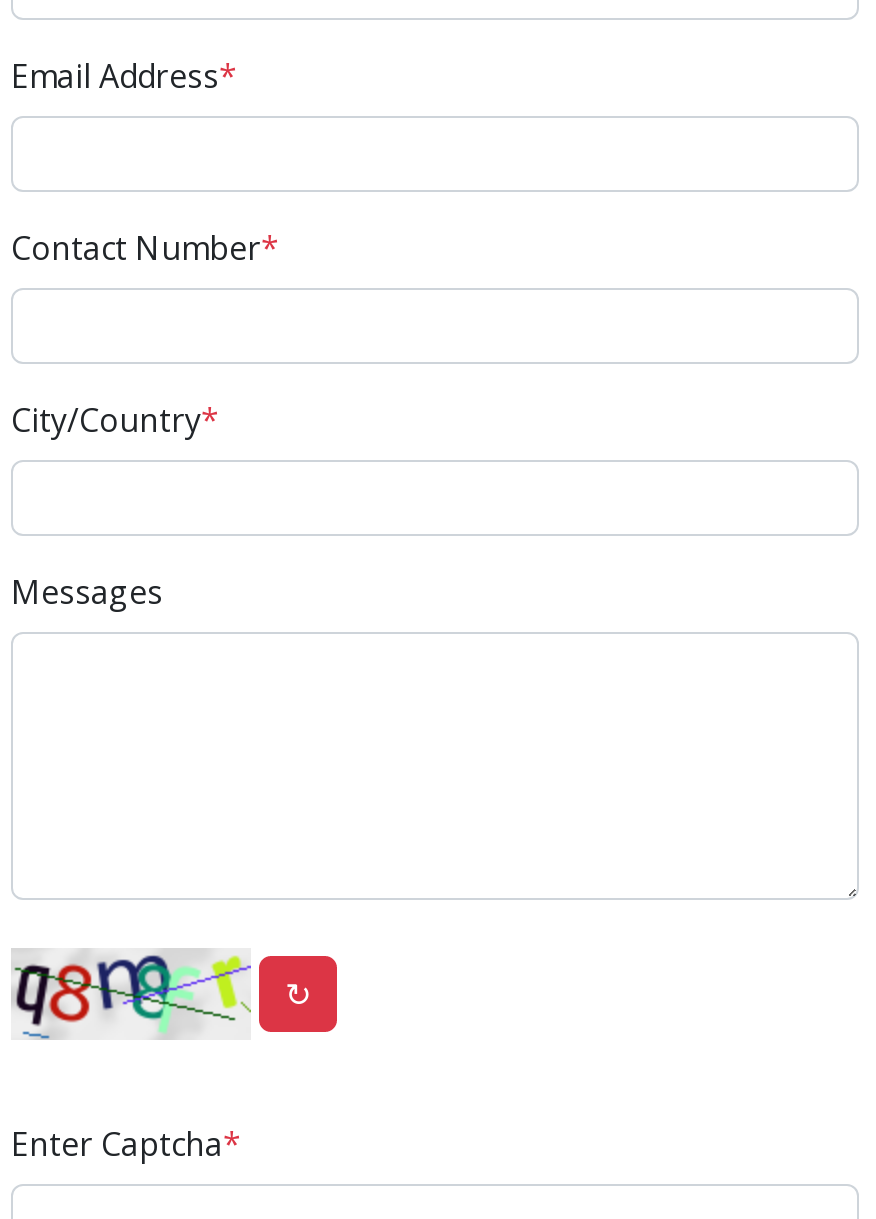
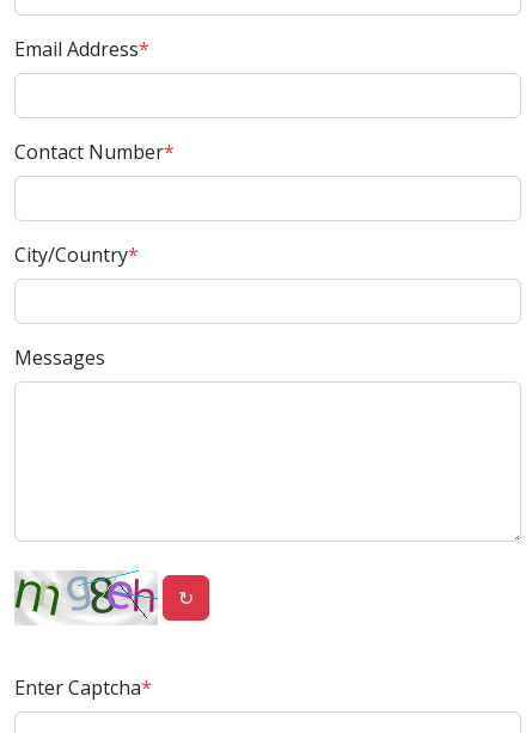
[13,948,251,1040] [image] -> [14,569,159,624] [image]

